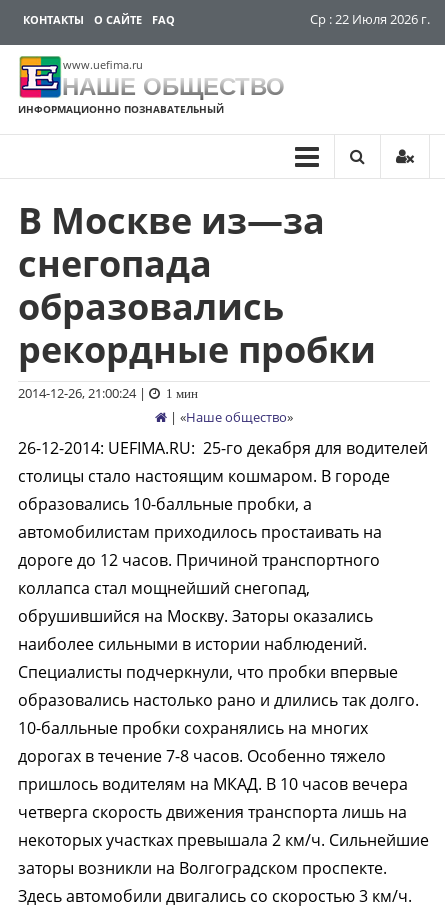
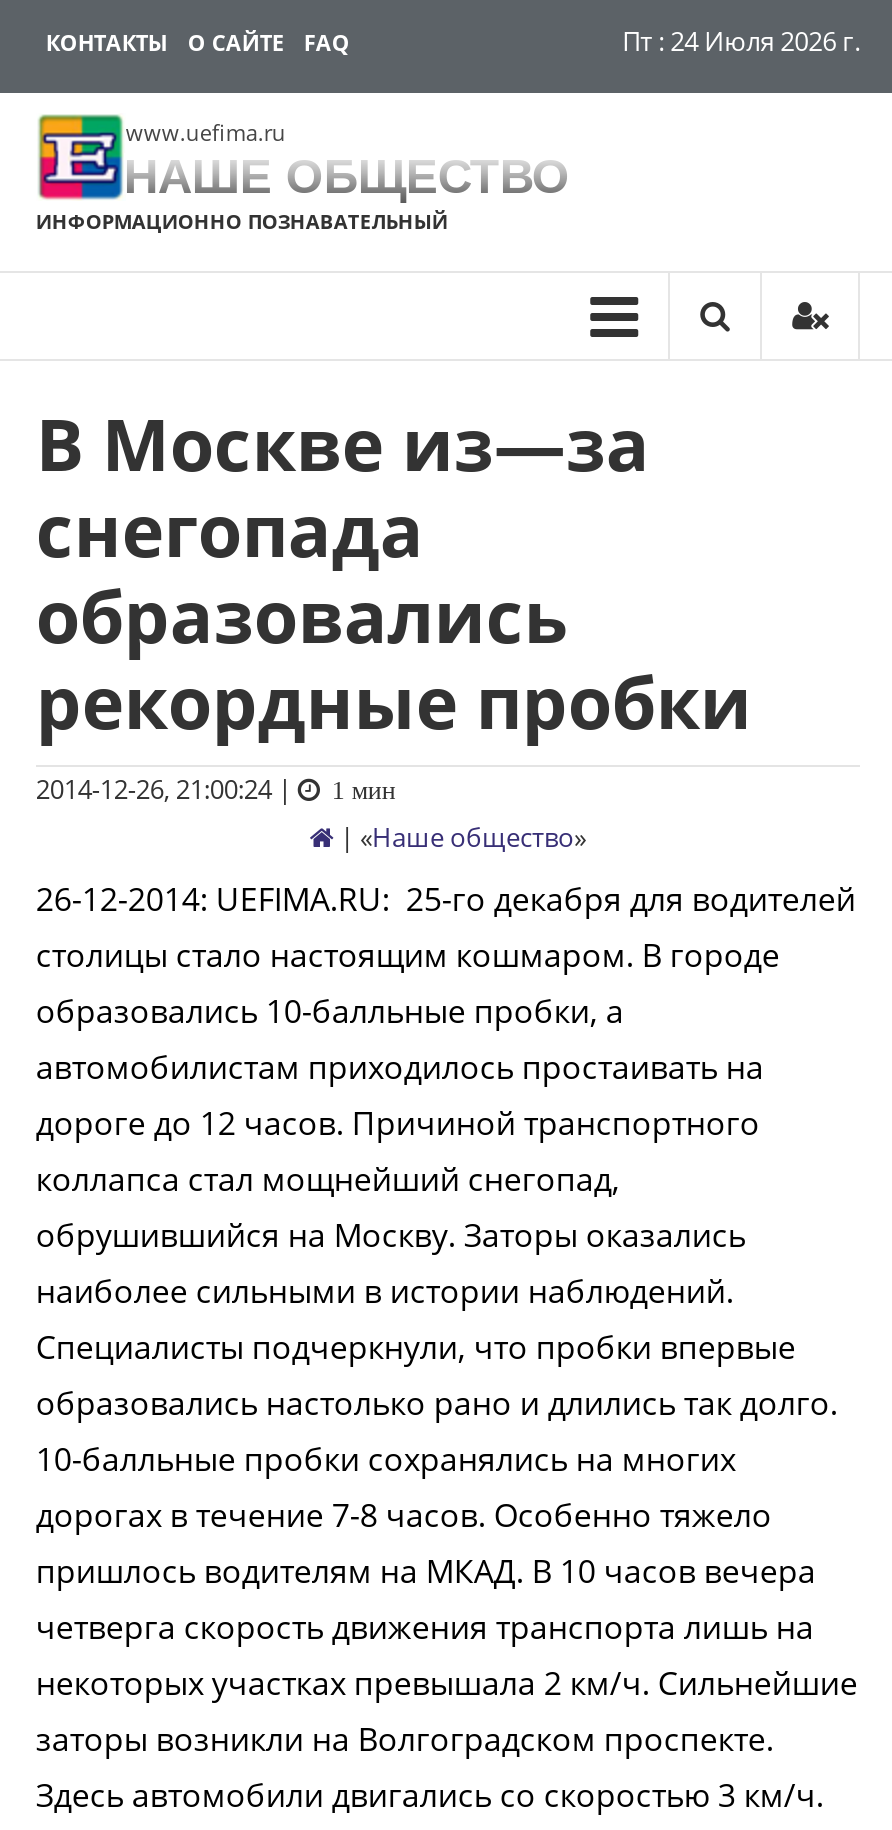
[310,10,430,28] Ср : 22 Июля 2026 г. -> [622,23,860,59] Пт : 24 Июля 2026 г.

